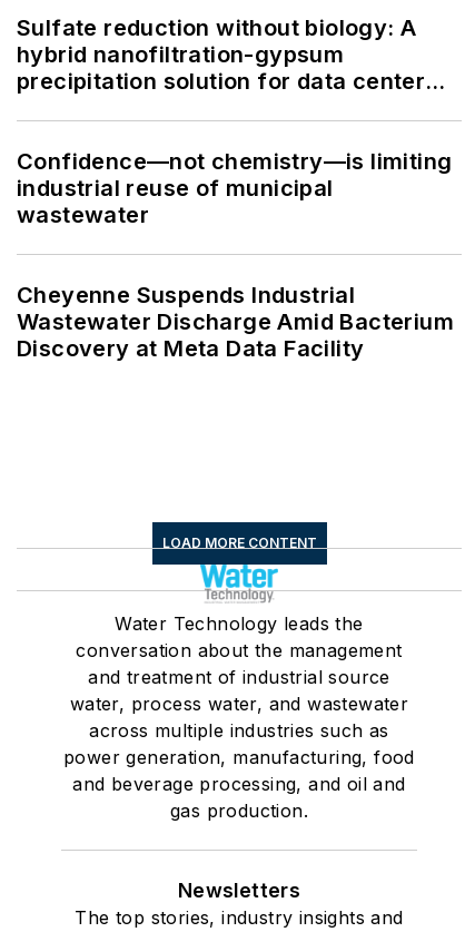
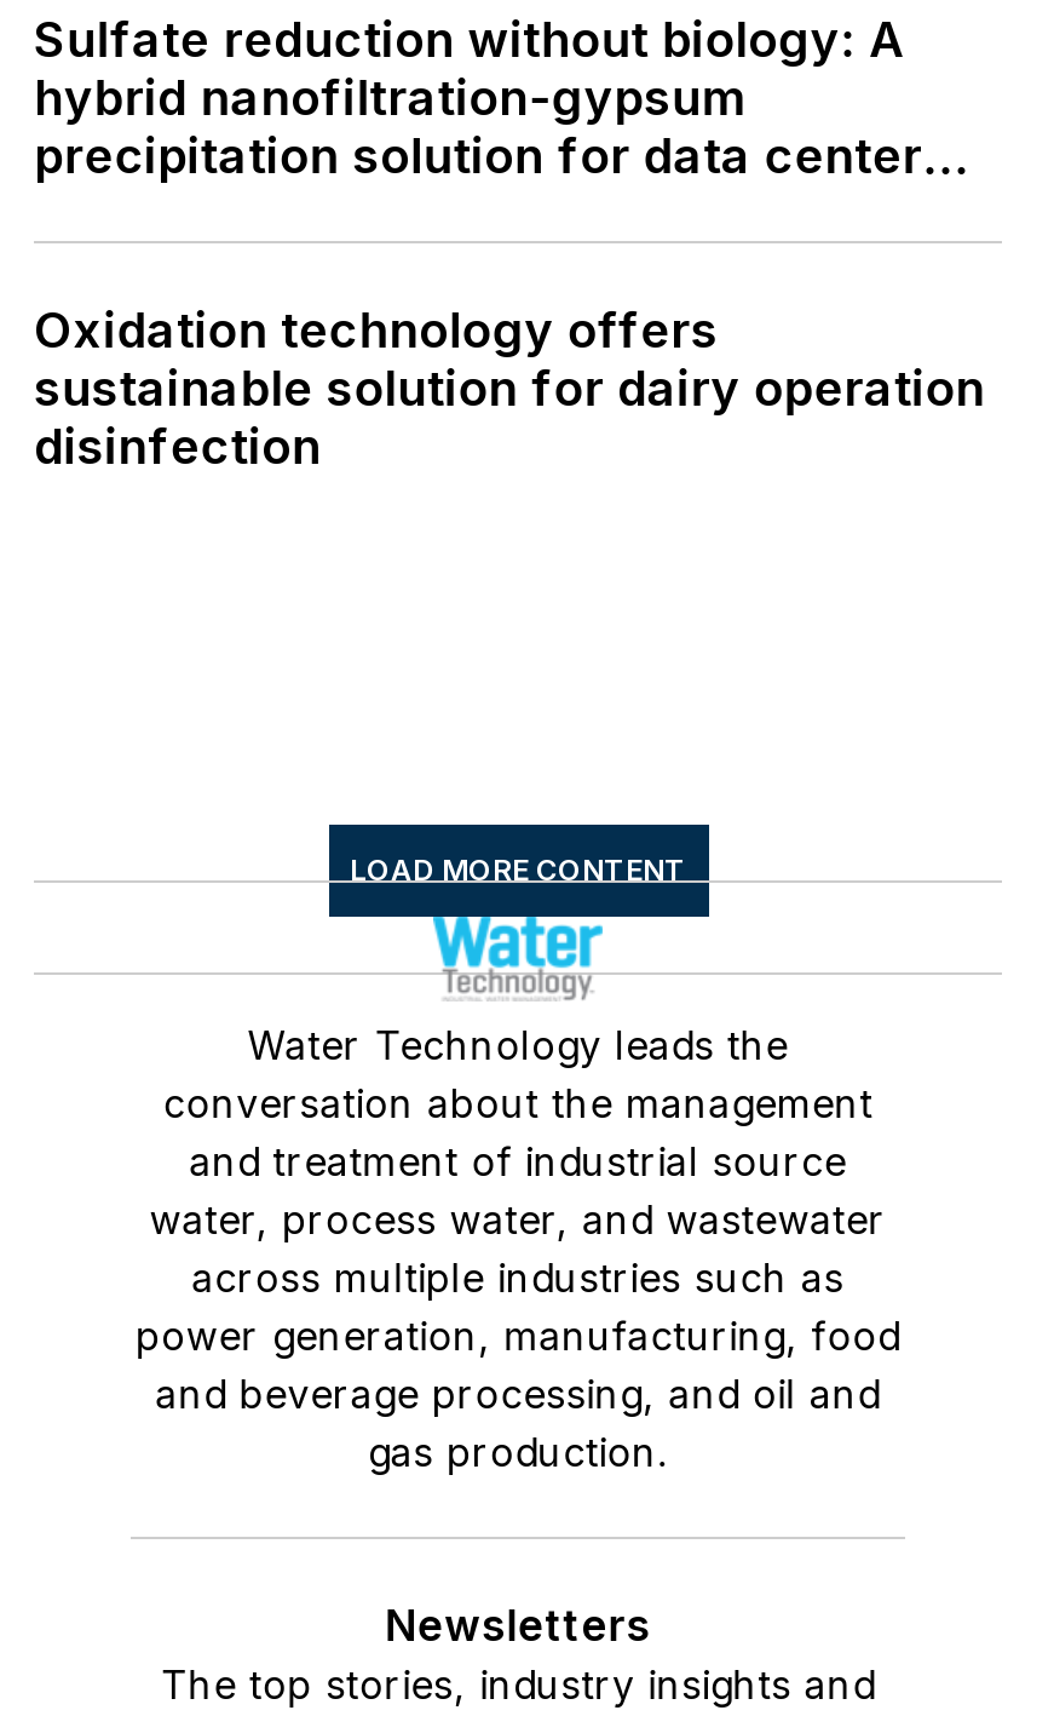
[17,148,454,362] Confidence—not chemistry—is limiting | industrial reuse of municipal | wastewater | Cheyenne Suspends Industrial | Wastewater Discharge Amid Bacterium | Discovery at Meta Data Facility -> [34,302,985,477] Oxidation technology offers | sustainable solution for dairy operation | disinfection

